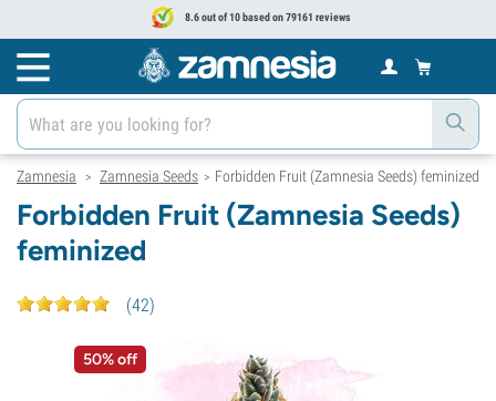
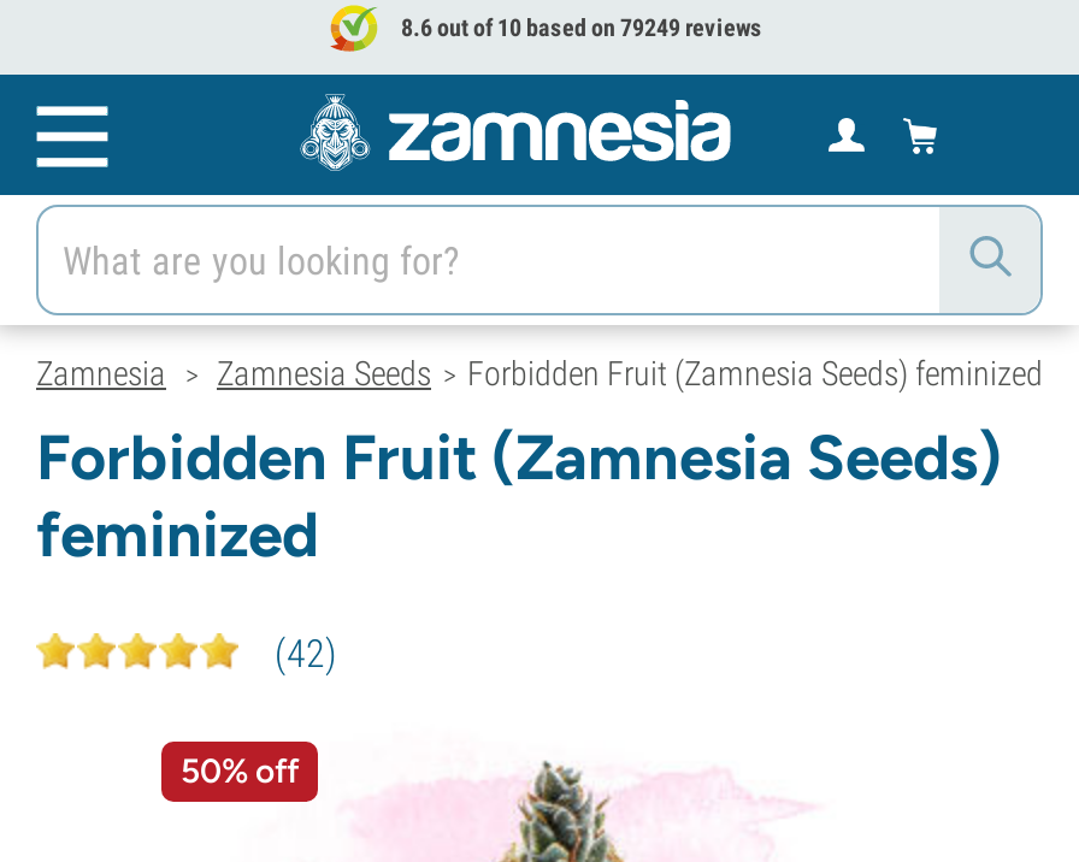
[182,11,350,23] 8.6 out of 10 based on 79161 reviews -> [396,14,762,41] 8.6 out of 10 based on 79249 reviews

